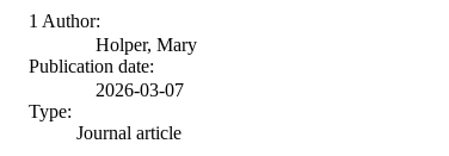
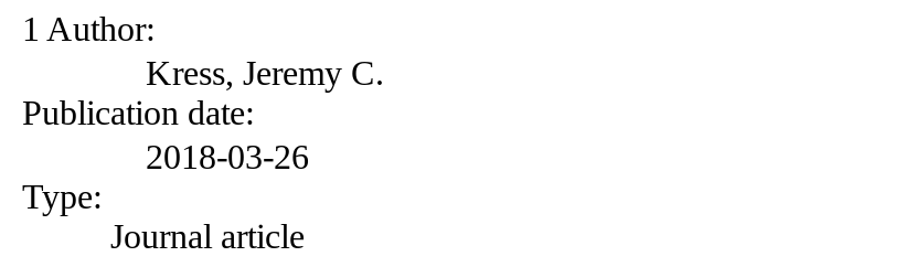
[96,35,197,55] Holper, Mary -> [146,55,384,92] Kress, Jeremy C.
[96,80,184,101] 2026-03-07 -> [146,139,309,176] 2018-03-26

